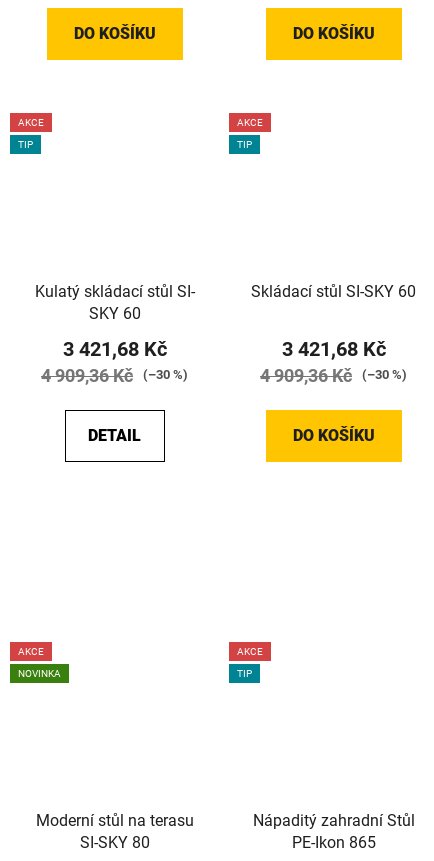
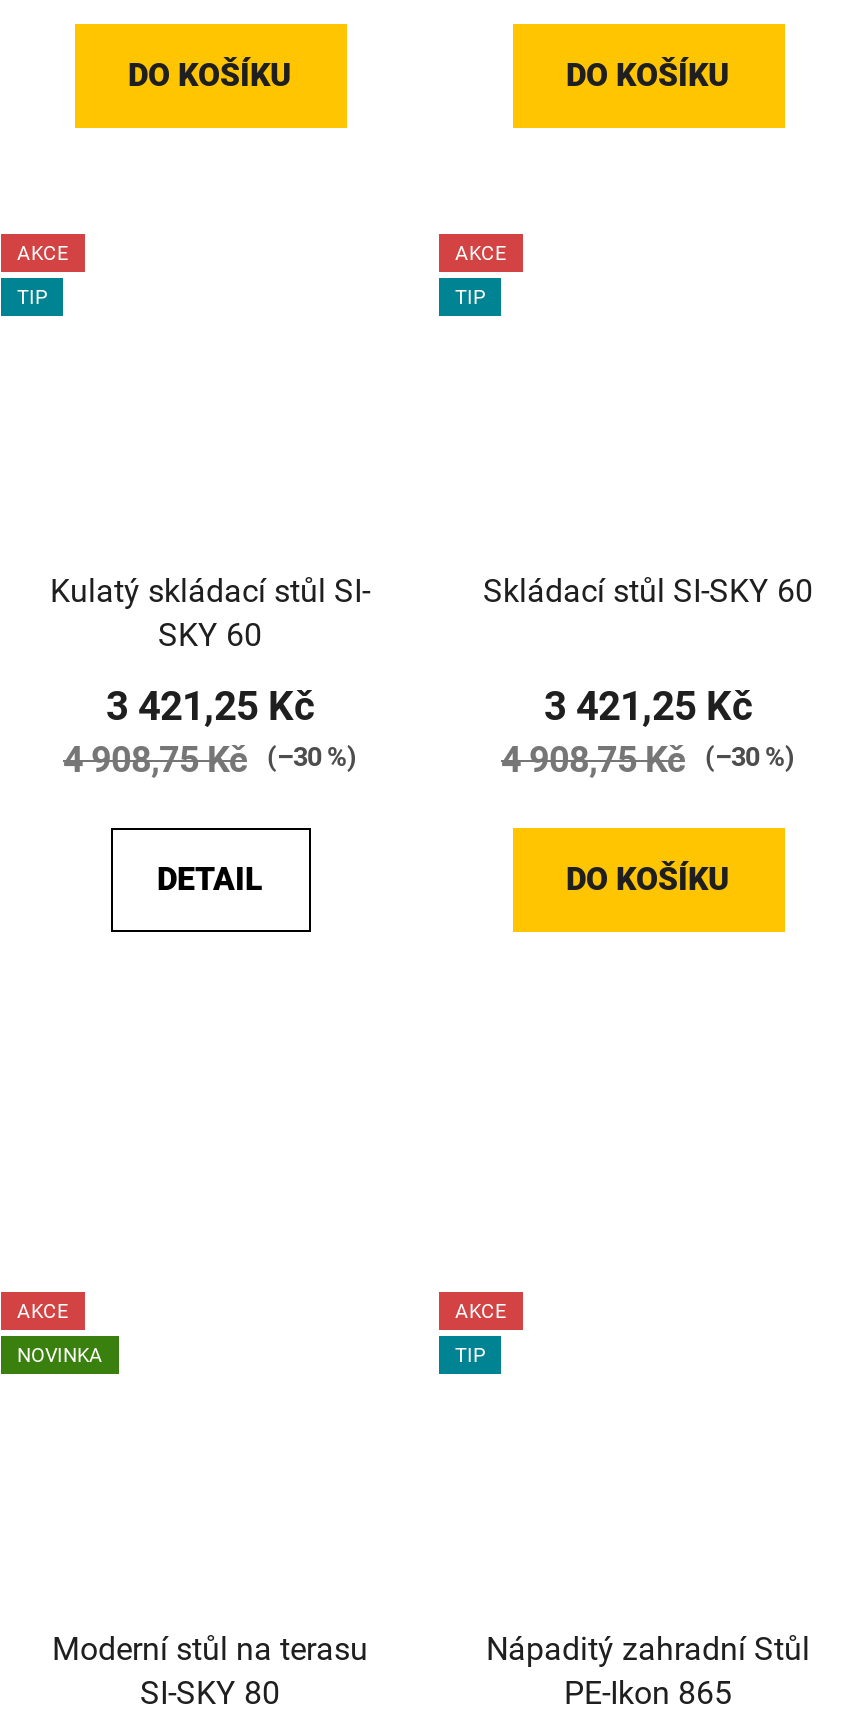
[62,337,166,361] 3 421,68 Kč -> [106,682,314,730] 3 421,25 Kč
[281,337,385,361] 3 421,68 Kč -> [544,682,752,730] 3 421,25 Kč
[41,365,188,386] 4 909,36 Kč (–30 %) -> [63,738,357,780] 4 908,75 Kč (–30 %)
[260,365,407,386] 4 909,36 Kč (–30 %) -> [501,738,795,780] 4 908,75 Kč (–30 %)

